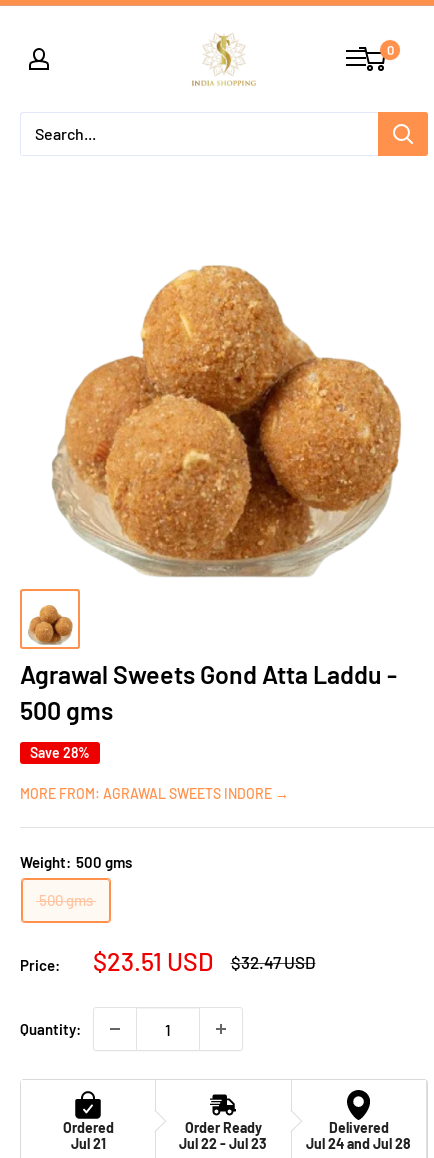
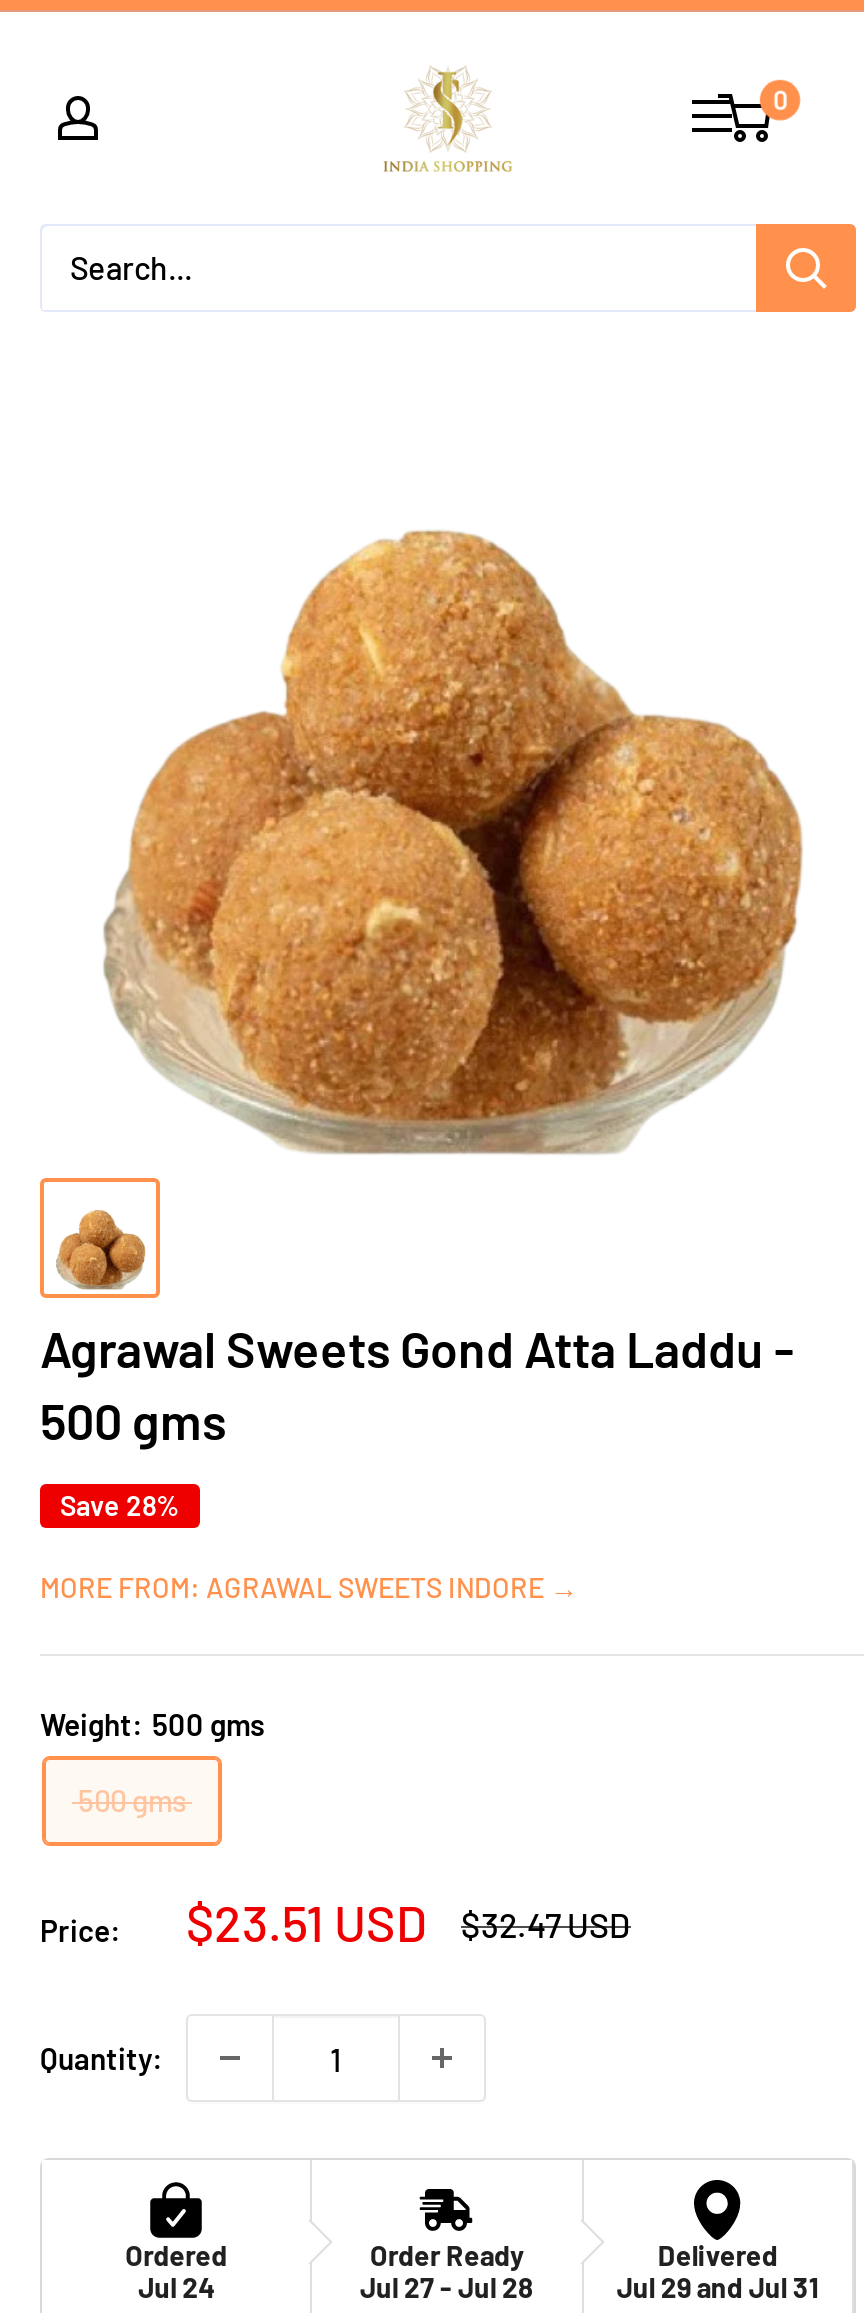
[71,1135,106,1152] Jul 21 -> [138,2270,214,2304] Jul 24
[179,1135,267,1152] Jul 22 - Jul 23 -> [360,2270,534,2304] Jul 27 - Jul 28
[306,1135,411,1152] Jul 24 and Jul 28 -> [617,2270,819,2304] Jul 29 and Jul 31

